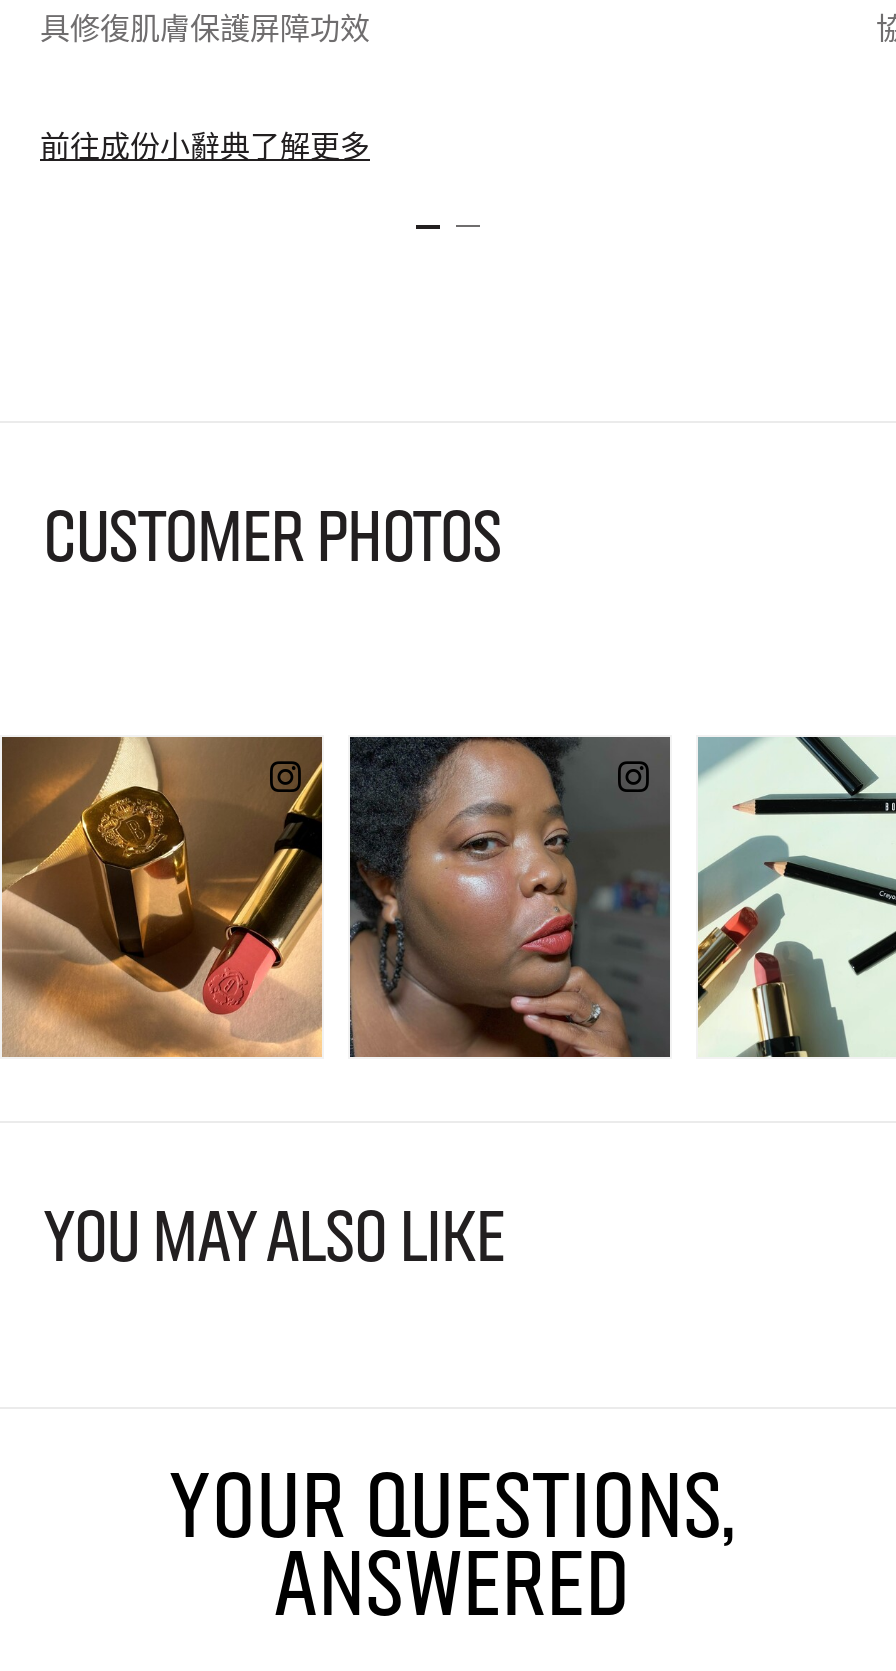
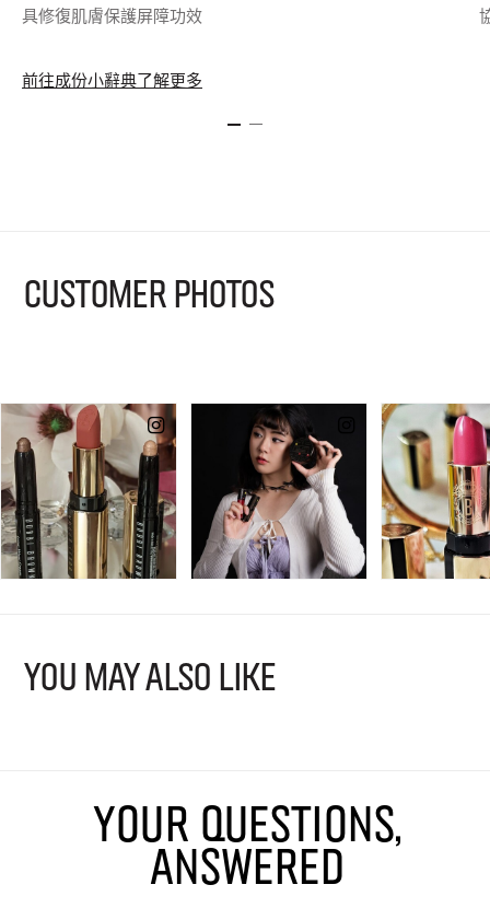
[6,737,324,1059] [image] -> [3,404,177,580] [image]
[348,737,670,1059] [image] -> [190,404,365,580] [image]
[696,735,890,1059] [image] -> [381,403,487,580] [image]

